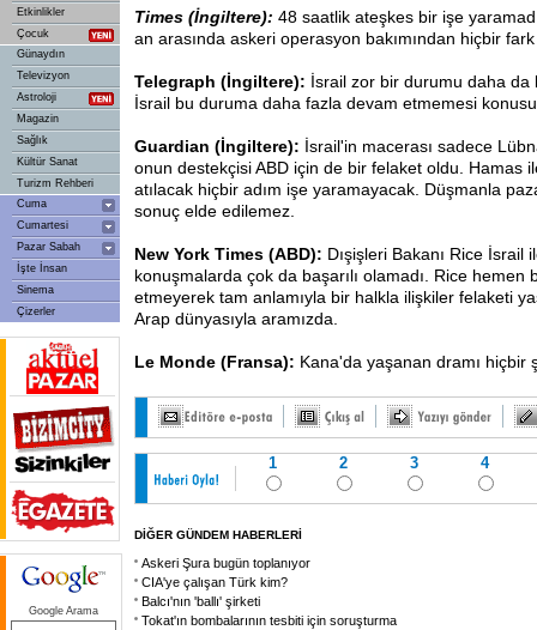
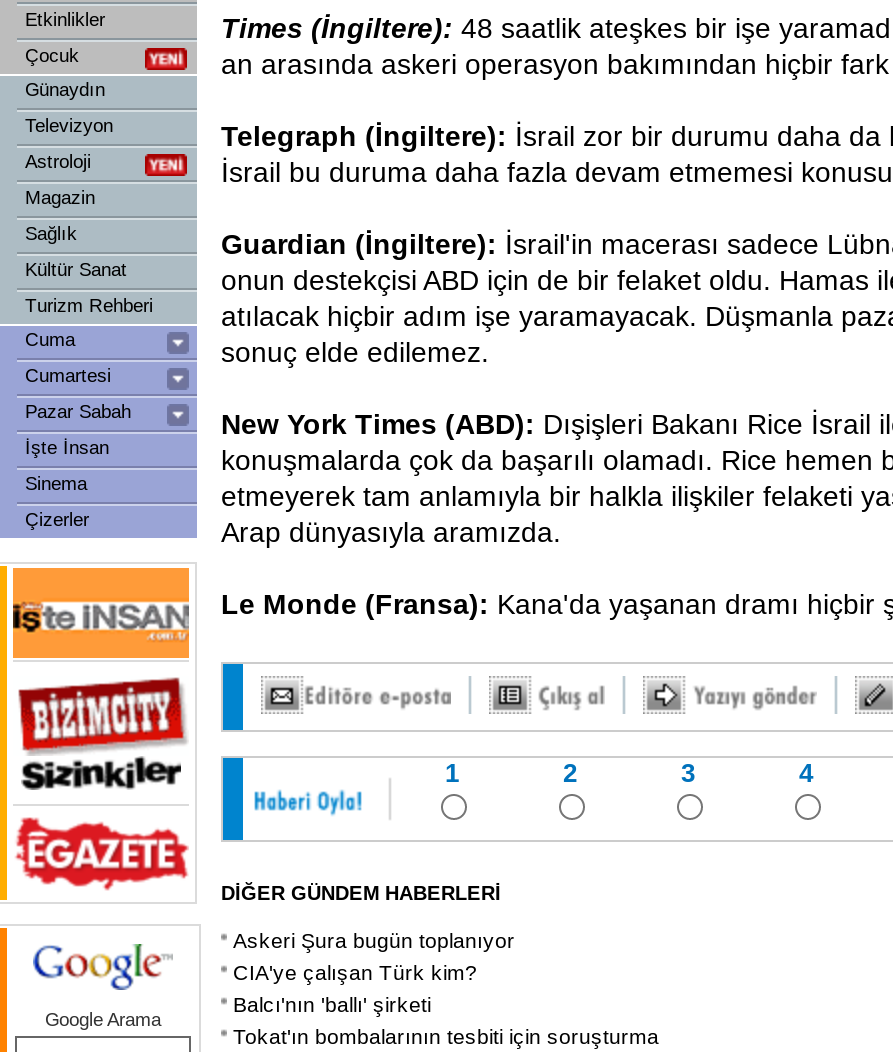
[8,340,115,395] [image] -> [11,566,191,660] [image]

